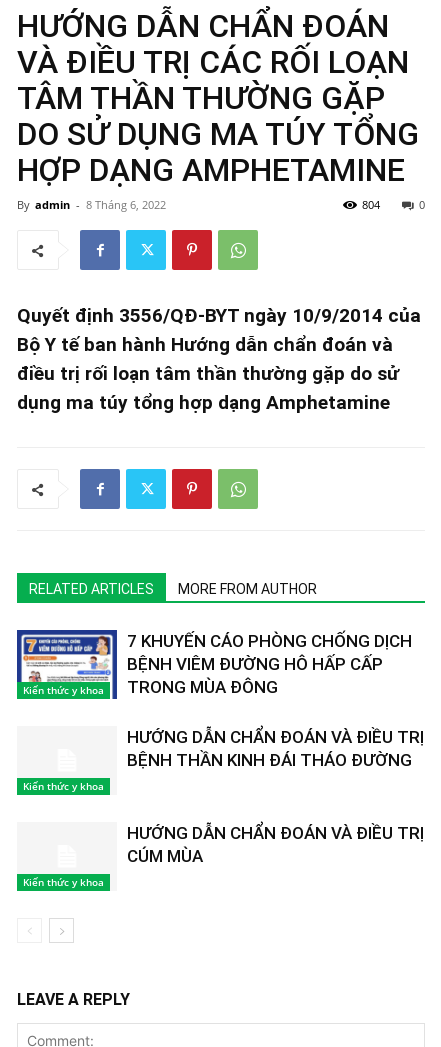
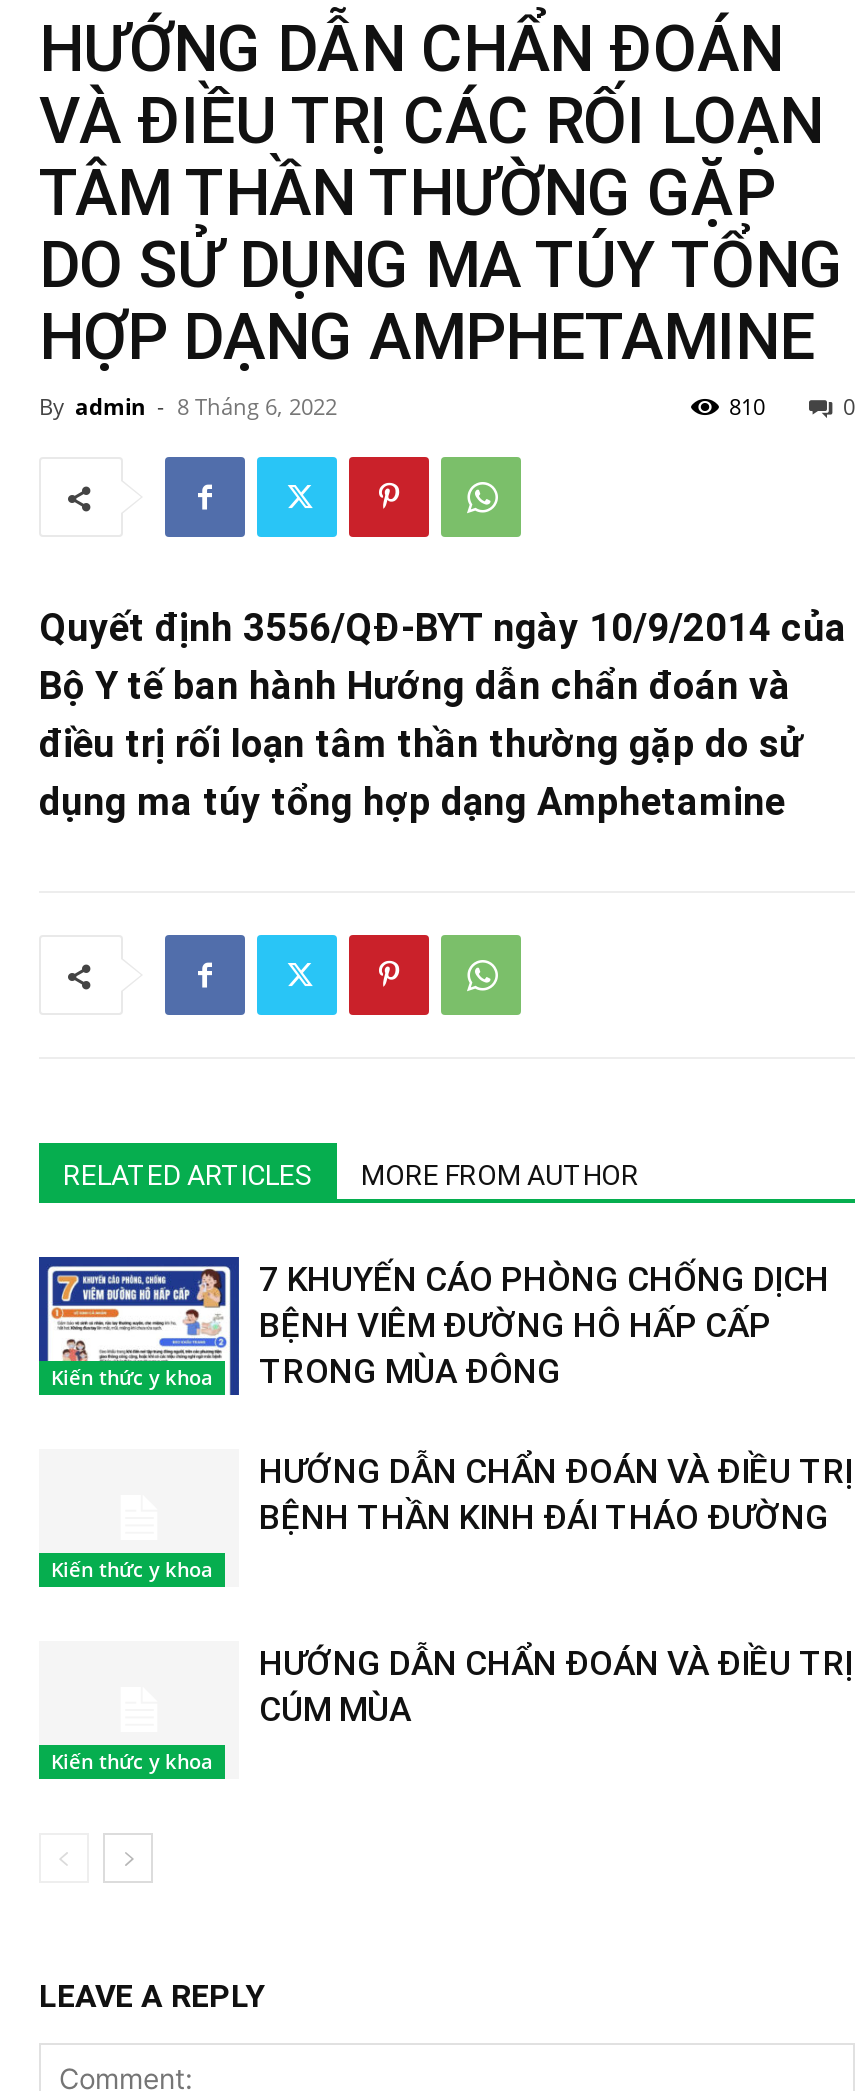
[362,197,380,212] 804 -> [729,391,765,421] 810

